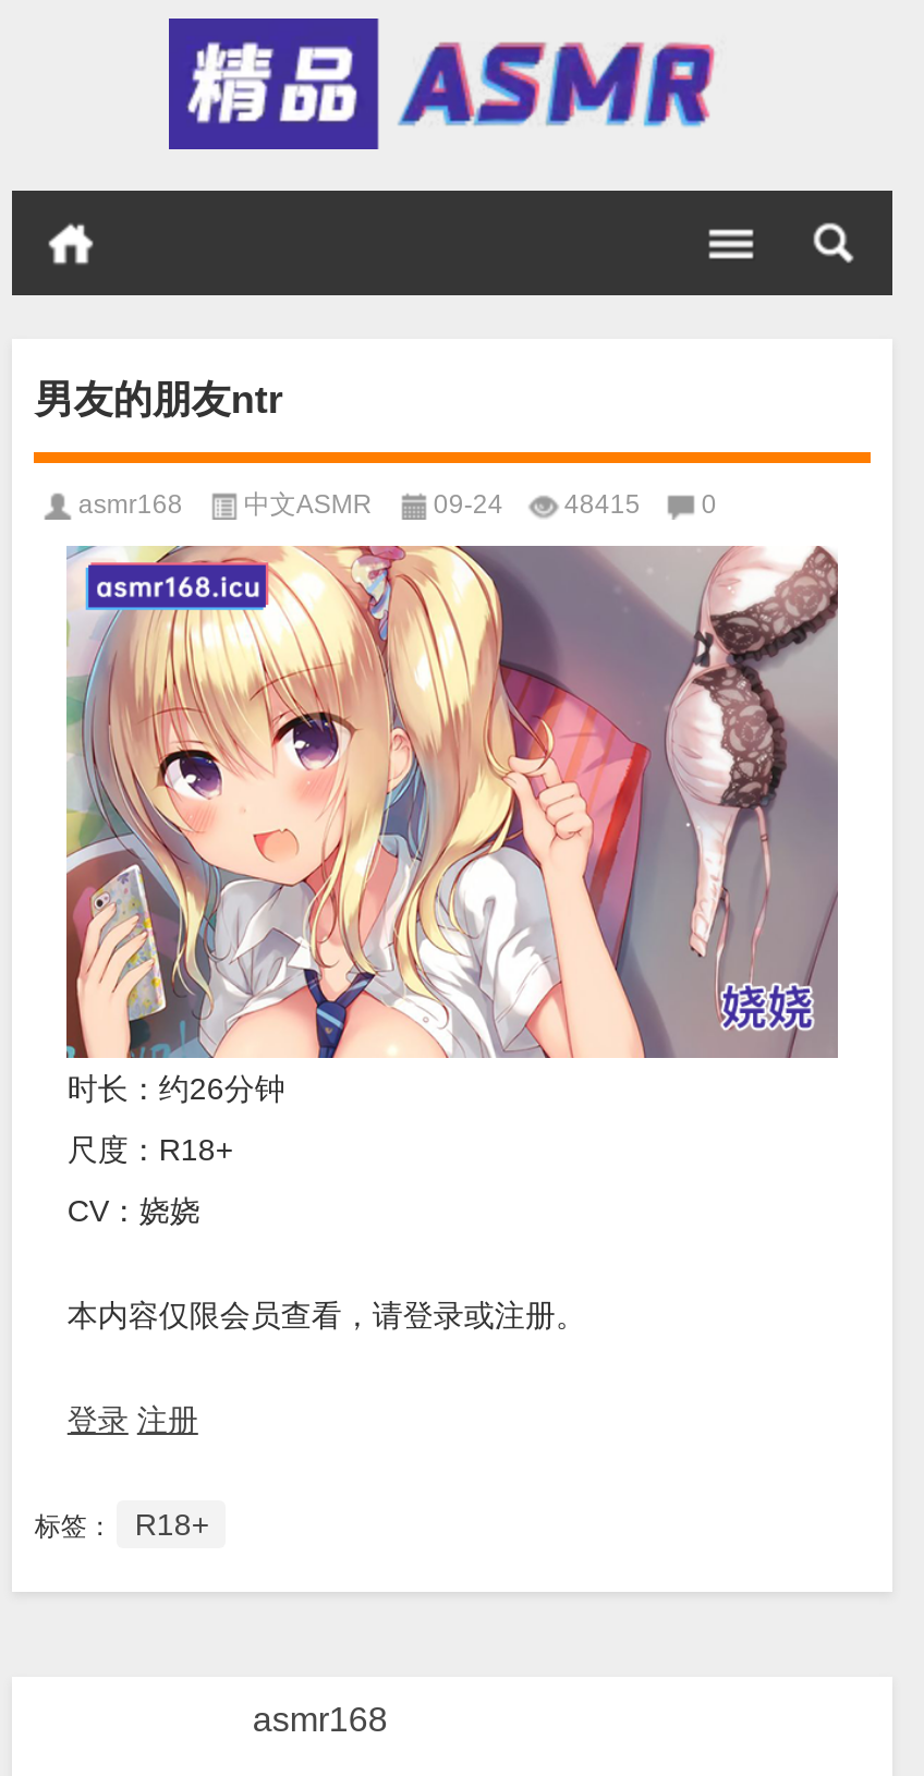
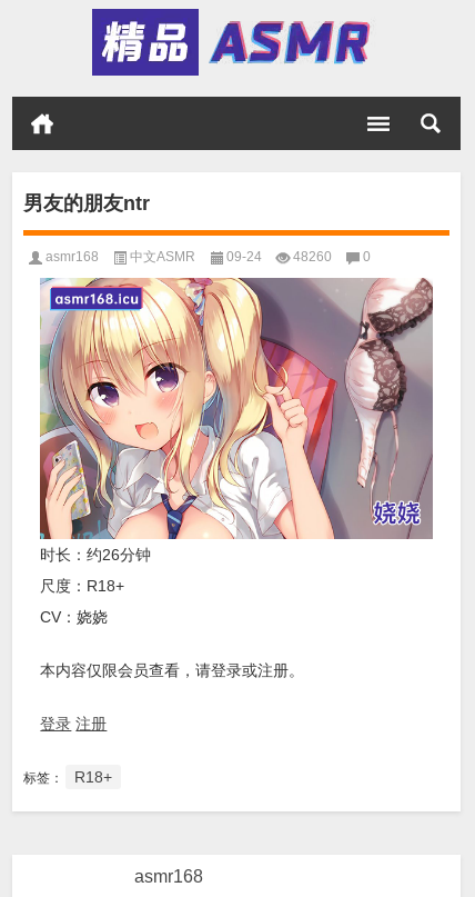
[78,488,717,519] asmr168 中文ASMR 09-24 48415 0 -> [46,248,371,264] asmr168 中文ASMR 09-24 48260 0

